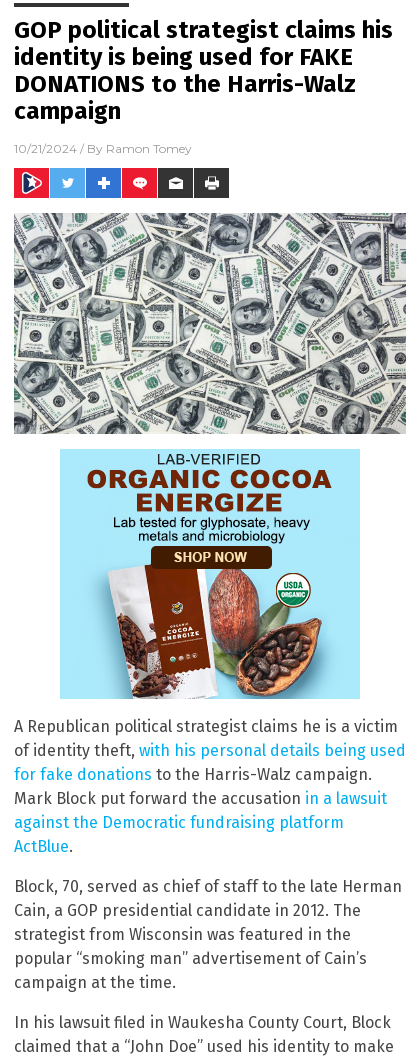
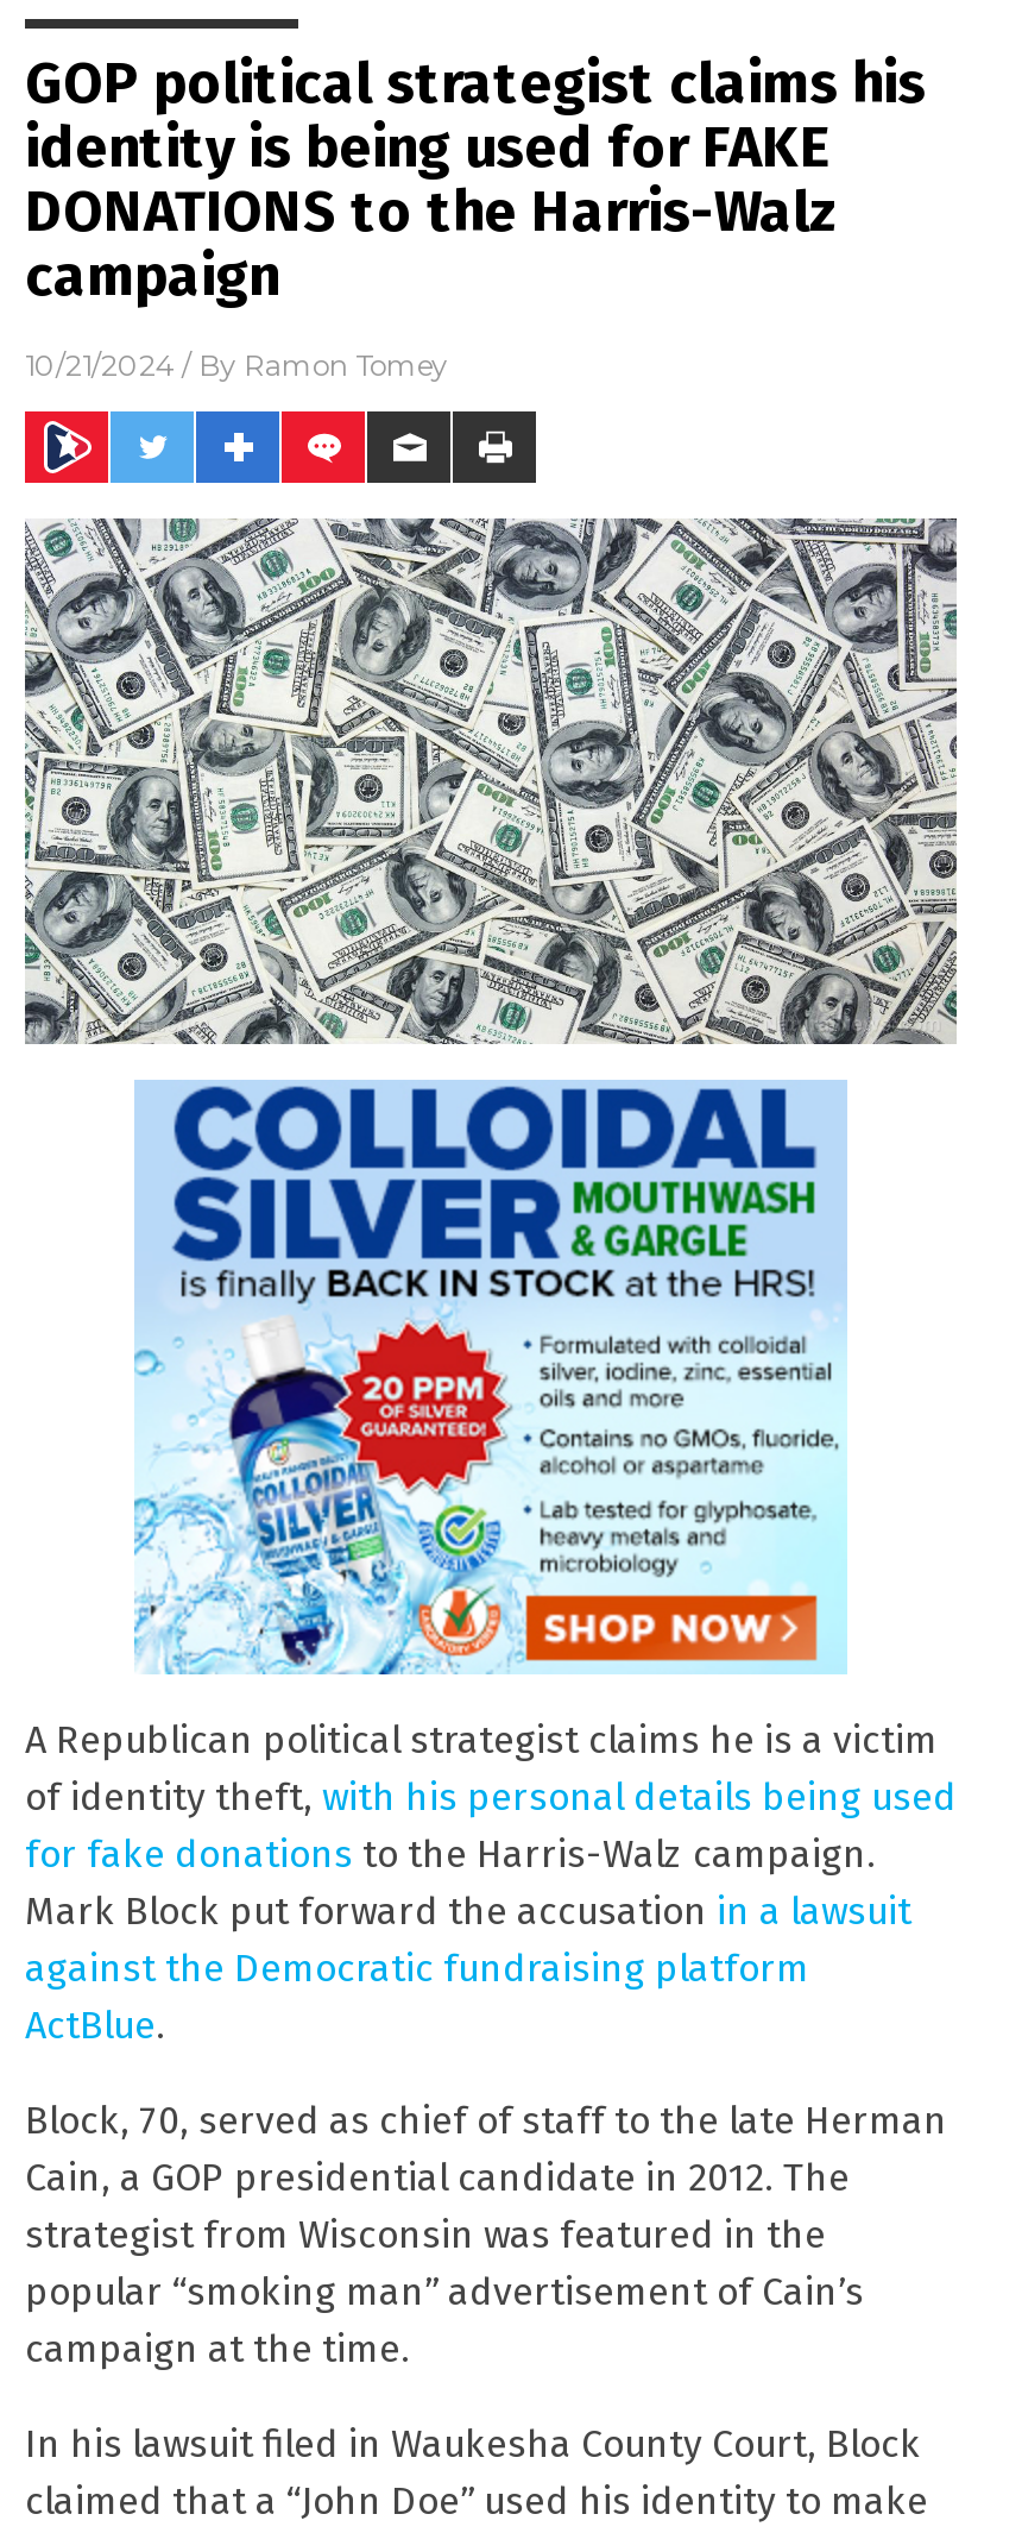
[60,452,359,700] [image] -> [137,1085,843,1677] [image]

